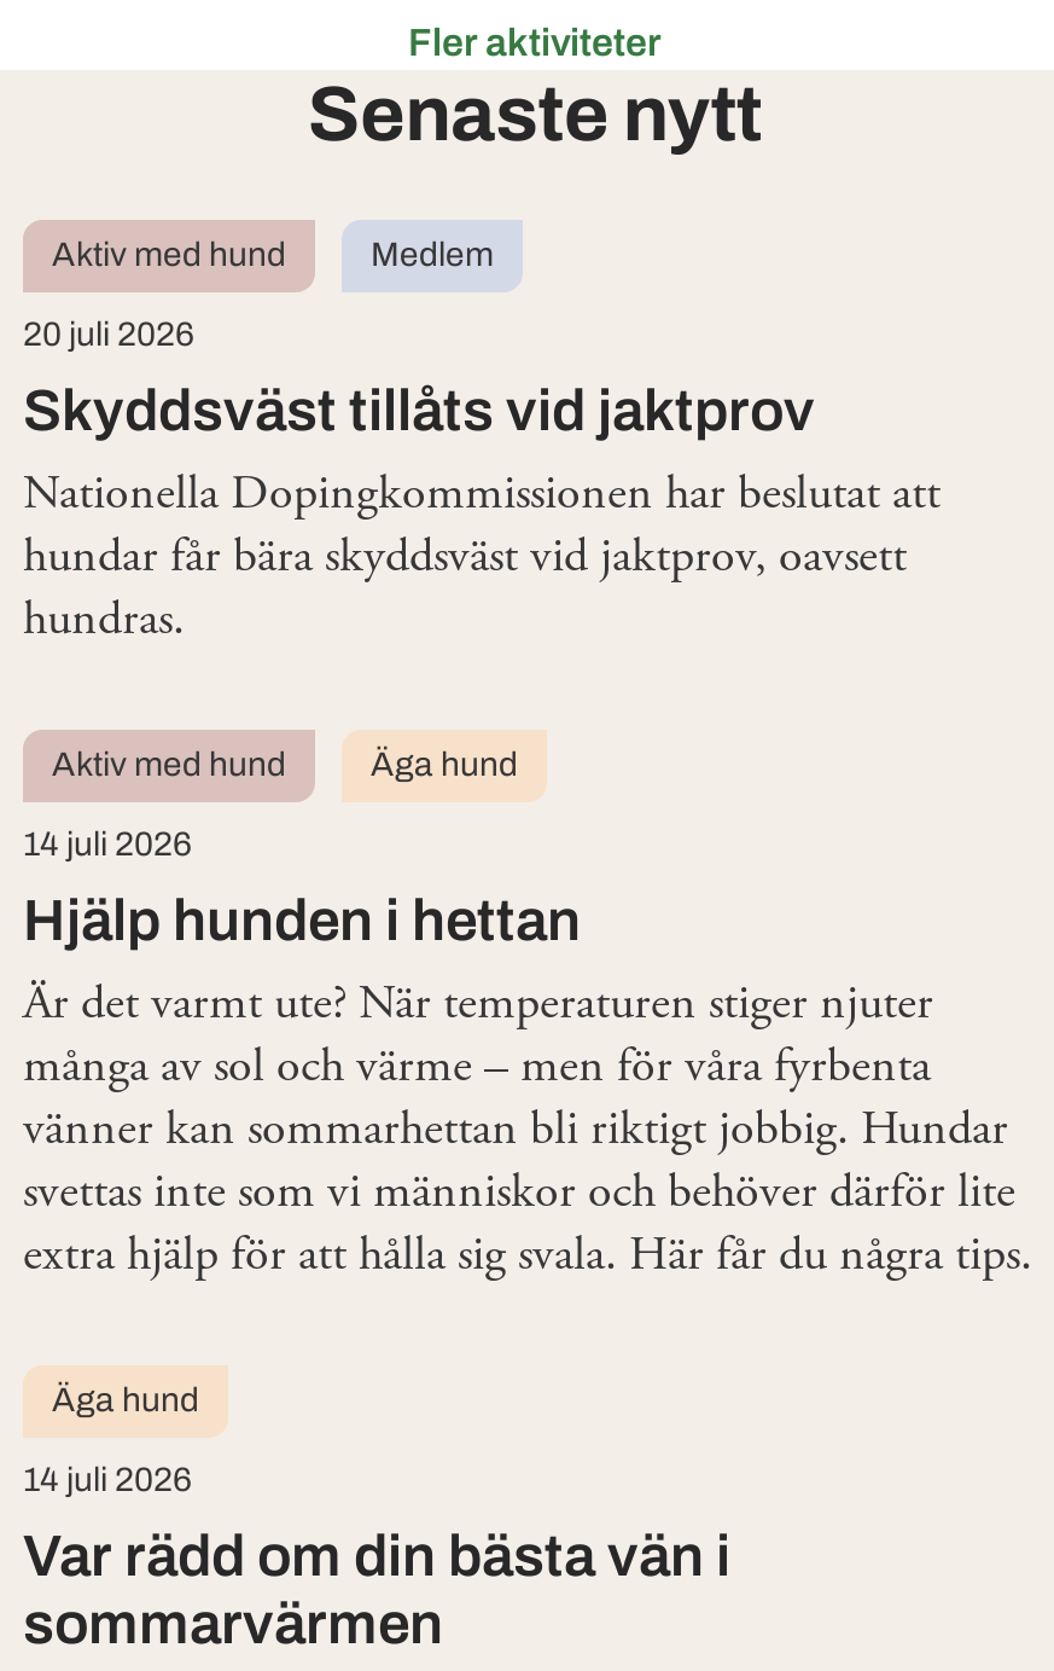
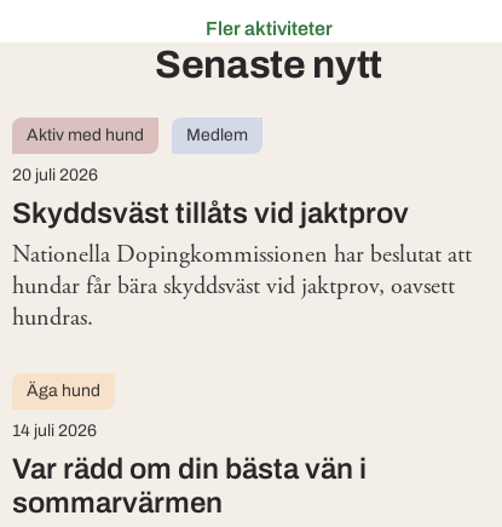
[23,746,1032,1285] Aktiv med hund | Äga hund | 14 juli 2026 | Är det varmt ute? När temperaturen stiger njuter | många av sol och värme – men för våra fyrbenta | vänner kan sommarhettan bli riktigt jobbig. Hundar | svettas inte som vi människor och behöver därför lite | extra hjälp för att hålla sig svala. Här får du några tips. -> none
[23,889,581,952] Hjälp hunden i hettan -> none

